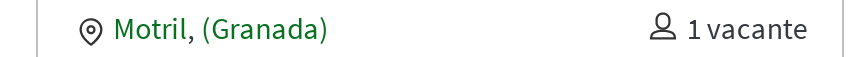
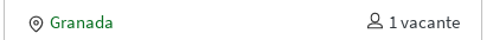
[113,10,329,48] Motril, (Granada) -> [49,11,113,33] Granada

